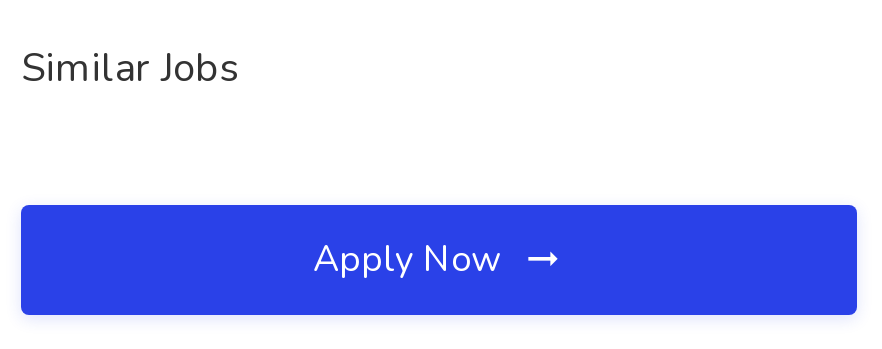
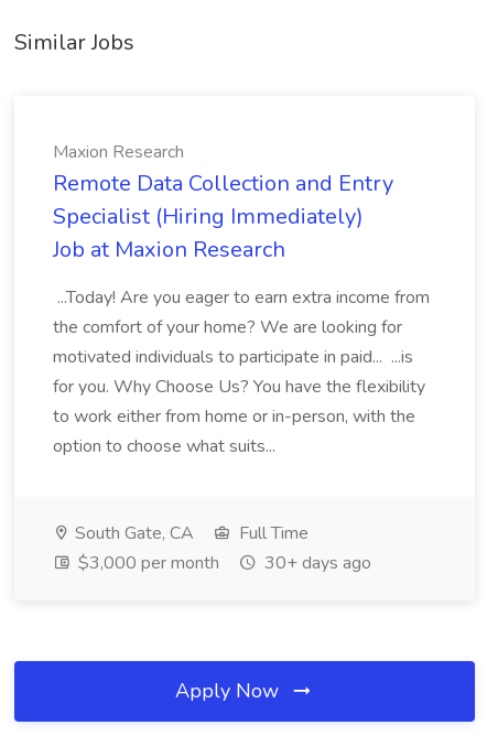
none -> [53,140,430,458] Maxion Research | Remote Data Collection and Entry | Specialist (Hiring Immediately) | Job at Maxion Research | ...Today! Are you eager to earn extra income from | the comfort of your home? We are looking for | motivated individuals to participate in paid... ...is | for you. Why Choose Us? You have the flexibility | to work either from home or in-person, with the | option to choose what suits...
none -> [71,521,371,575] South Gate, CA | Full Time | $3,000 per month | 30+ days ago

